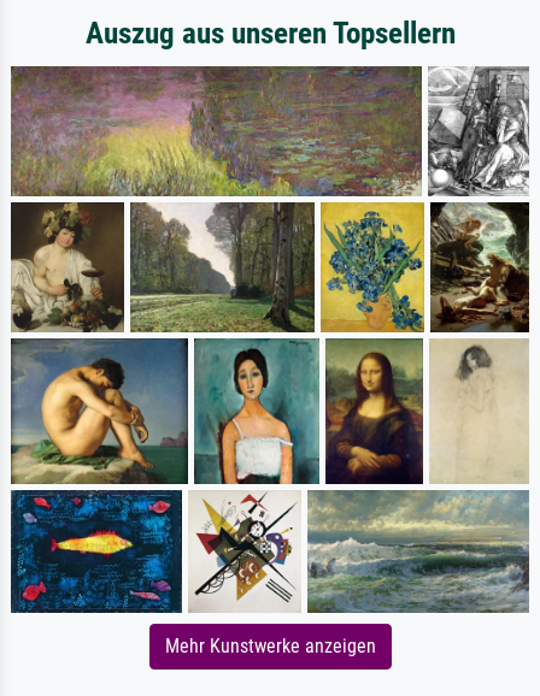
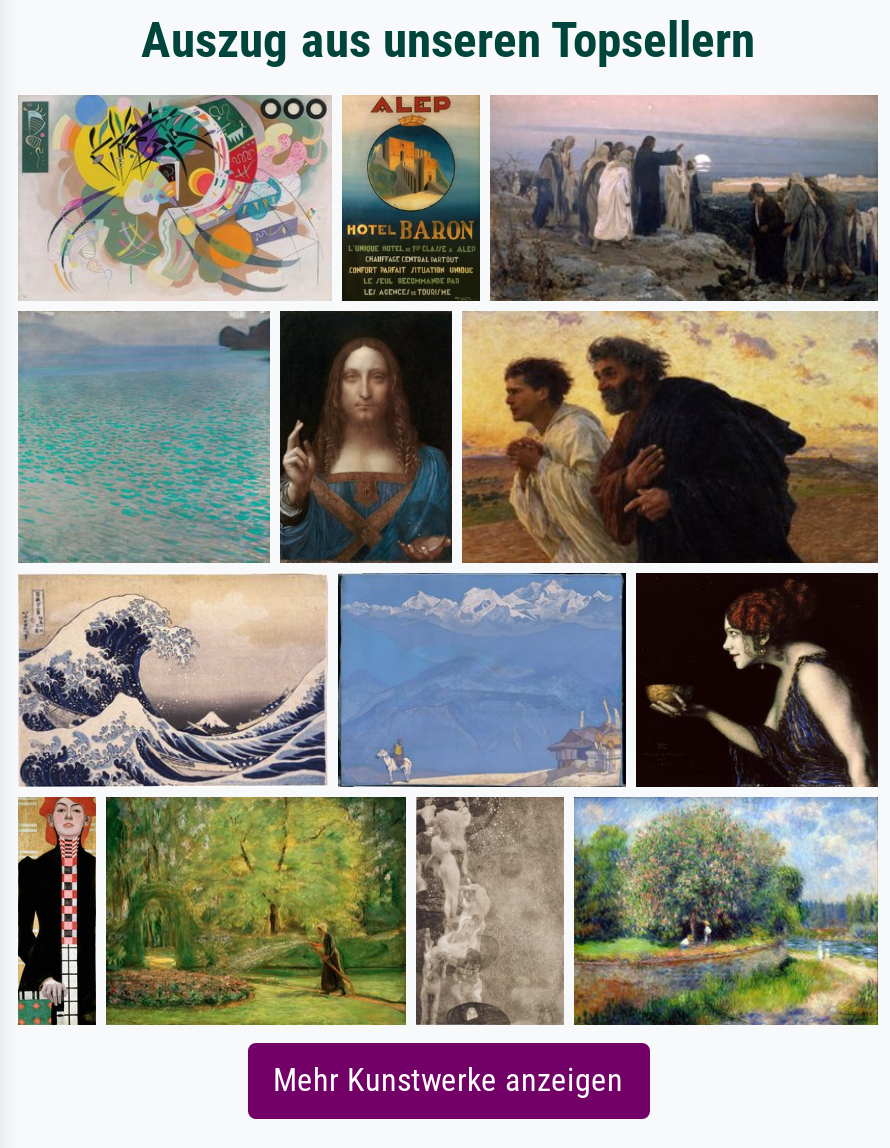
[10,65,530,614] [image] -> [16,94,880,1026] [image]

